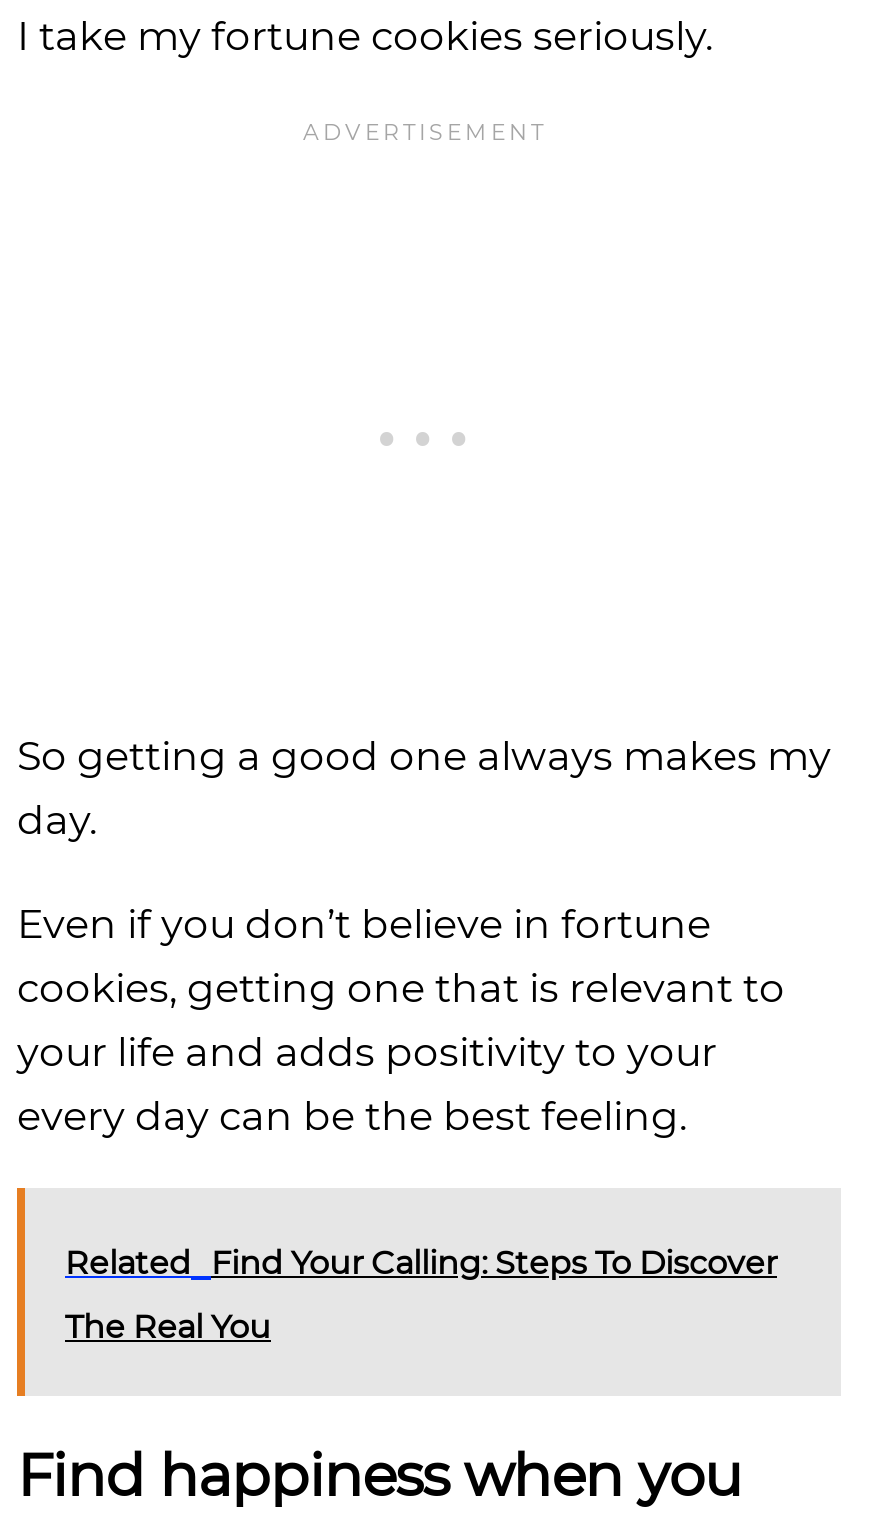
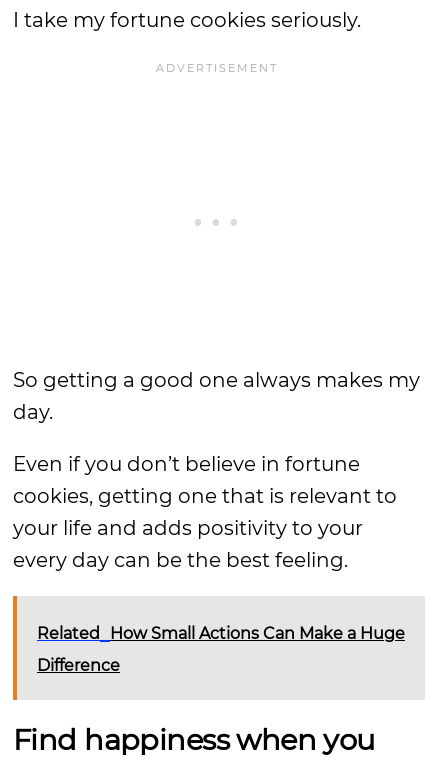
[65,1244,777,1282] Related Find Your Calling: Steps To Discover -> [37,624,405,643] Related How Small Actions Can Make a Huge
[65,1308,271,1346] The Real You -> [37,656,120,675] Difference

